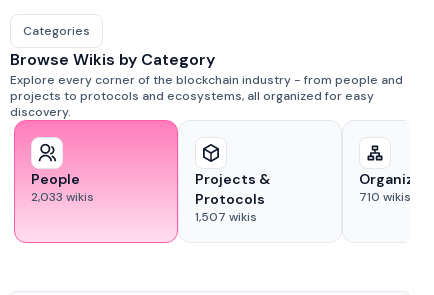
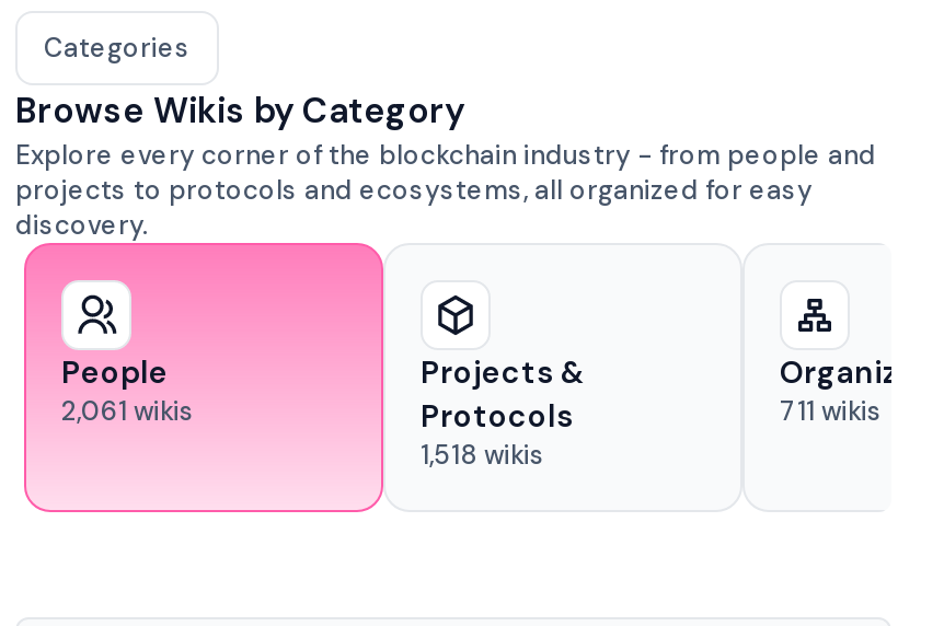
[31,189,94,205] 2,033 wikis -> [61,394,195,429] 2,061 wikis
[359,189,411,205] 710 wikis -> [780,394,883,429] 711 wikis
[195,209,257,225] 1,507 wikis -> [421,438,545,473] 1,518 wikis

